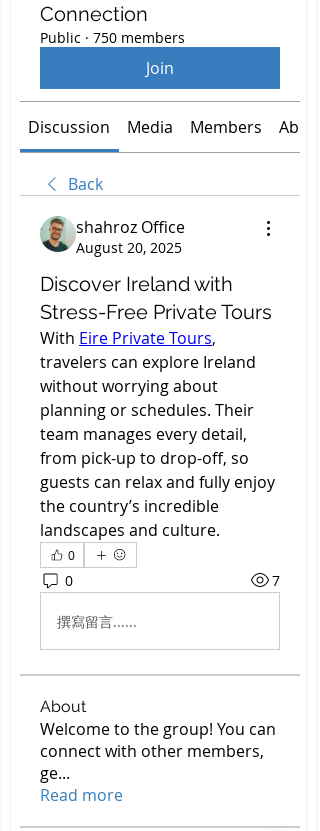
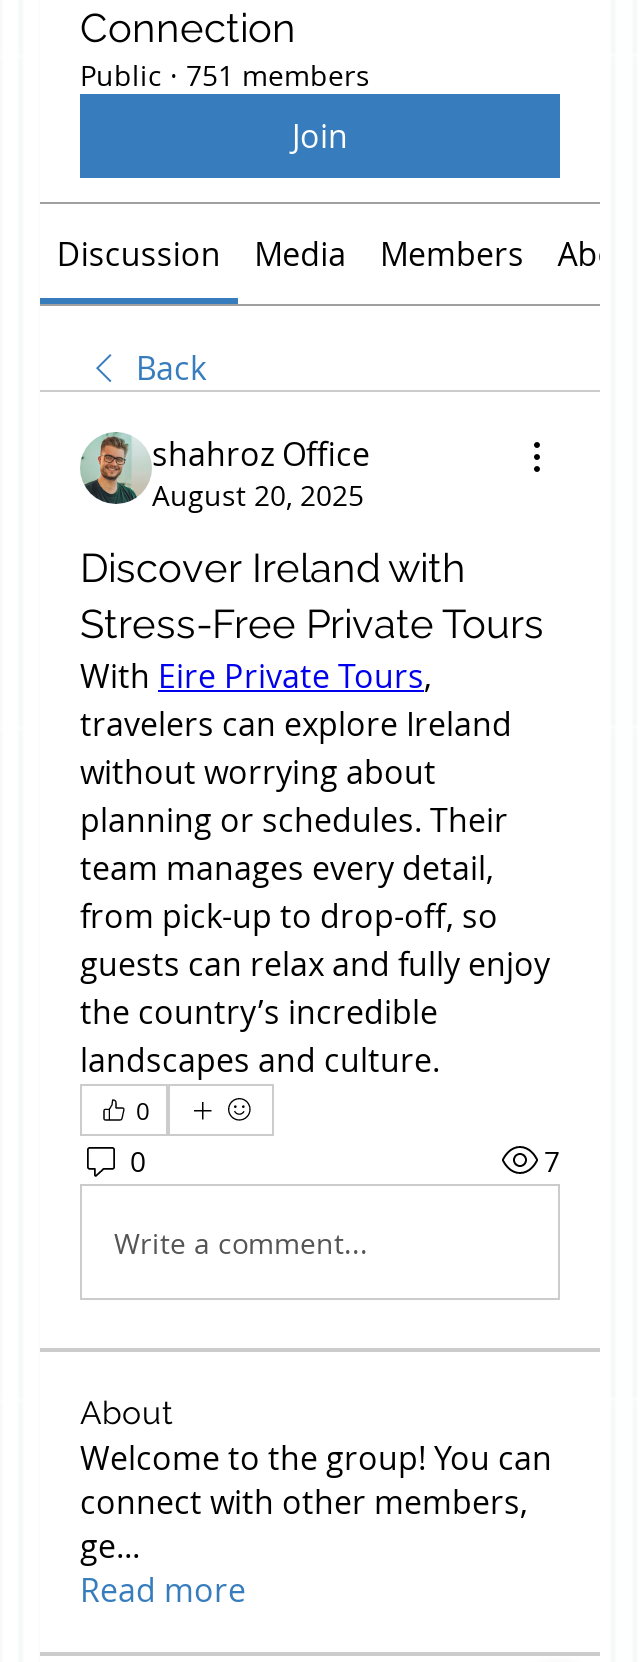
[40,28,185,47] Public · 750 members -> [80,56,370,94] Public · 751 members
[57,611,137,630] 撰寫留言...... -> [114,1223,368,1261] Write a comment...

